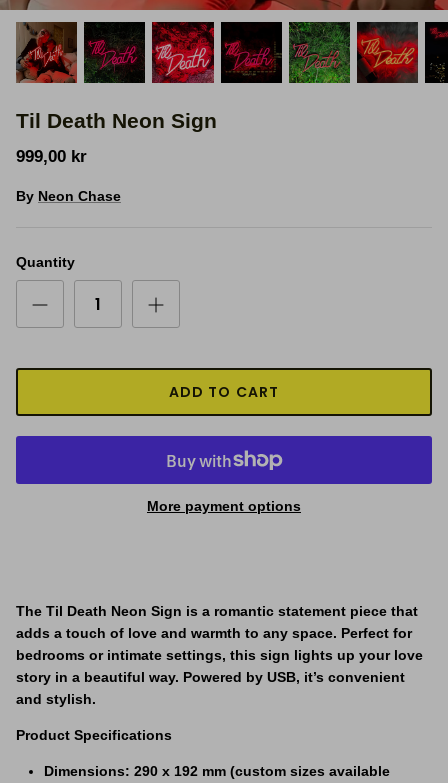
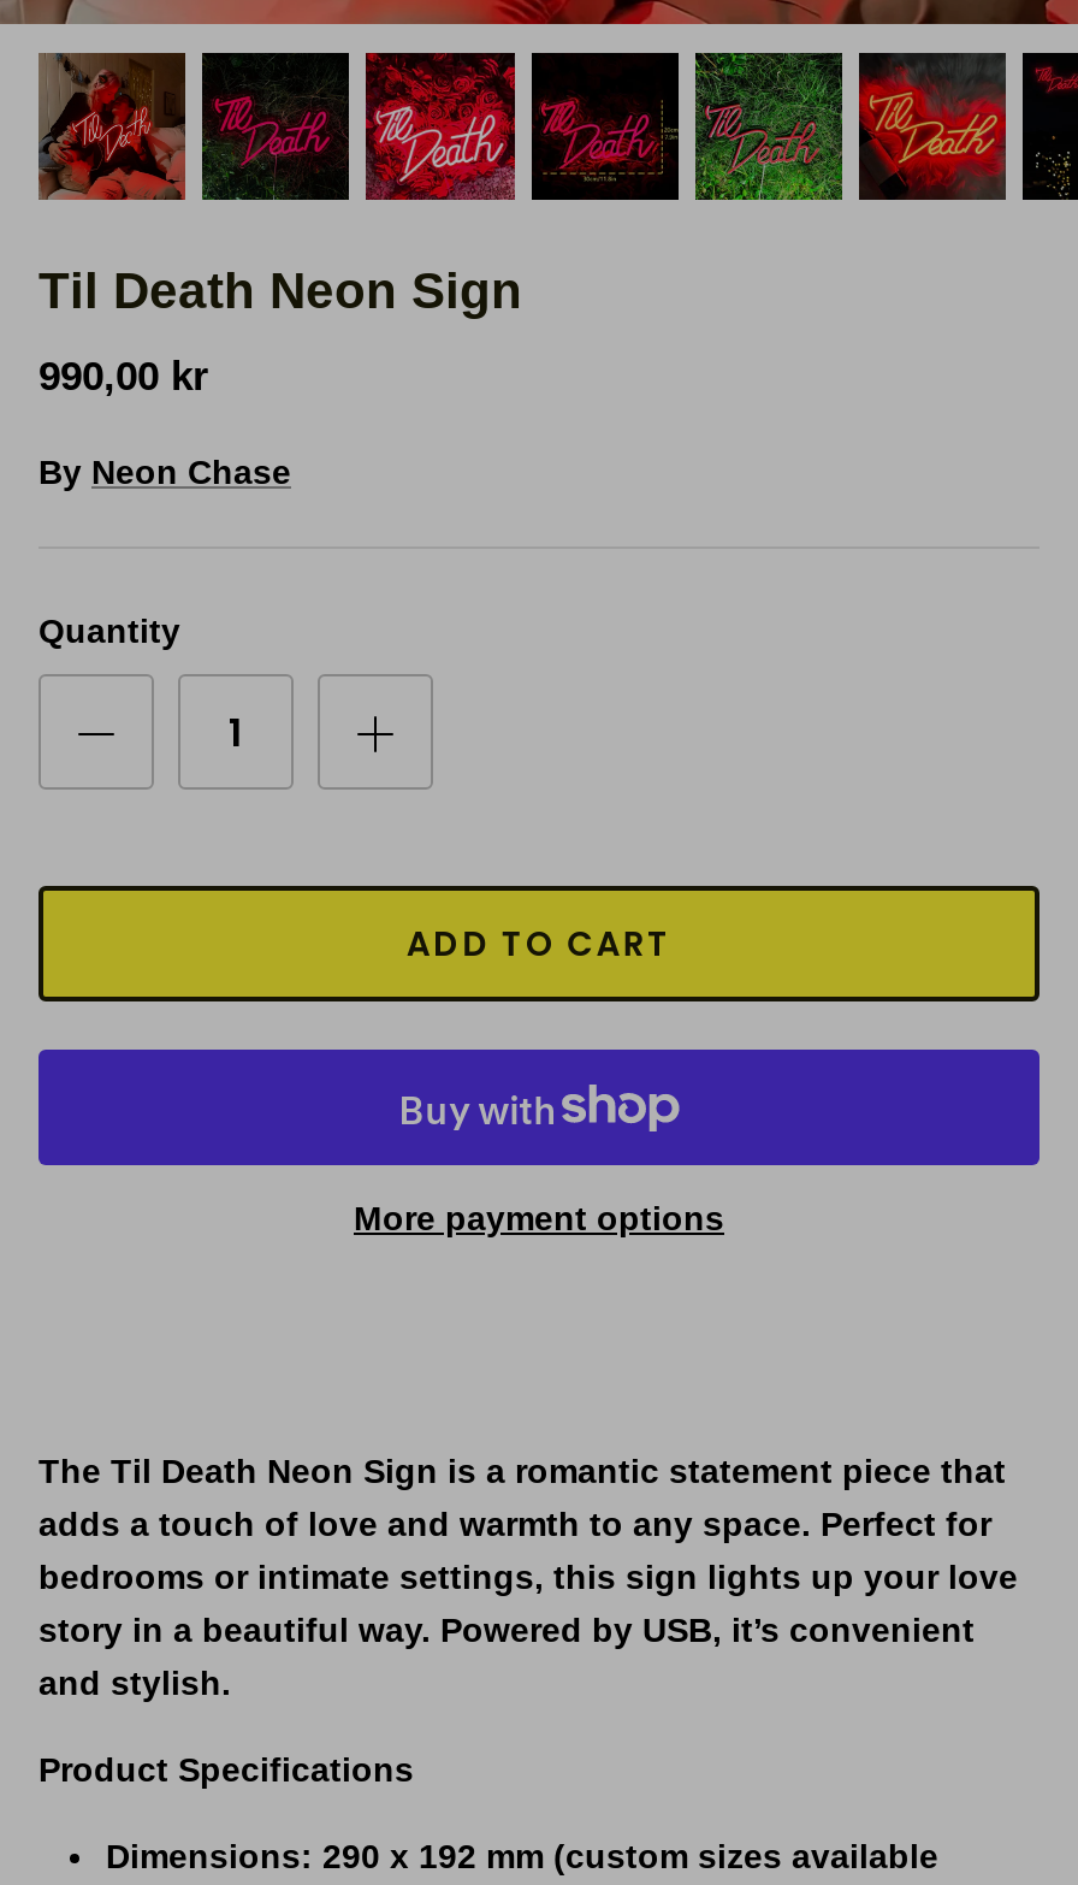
[16,147,87,166] 999,00 kr -> [38,354,209,400] 990,00 kr

